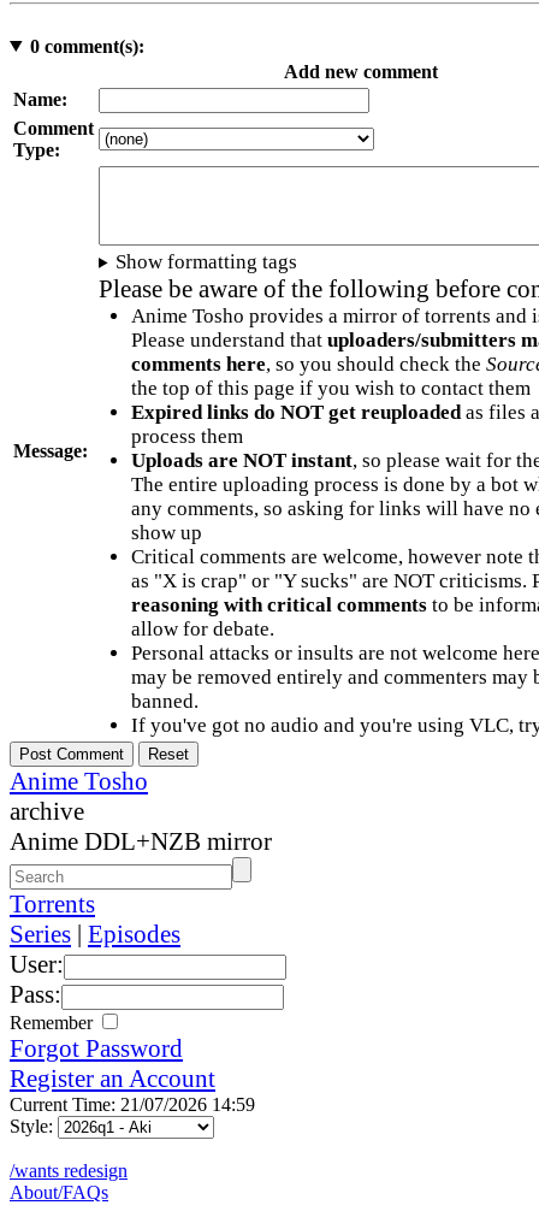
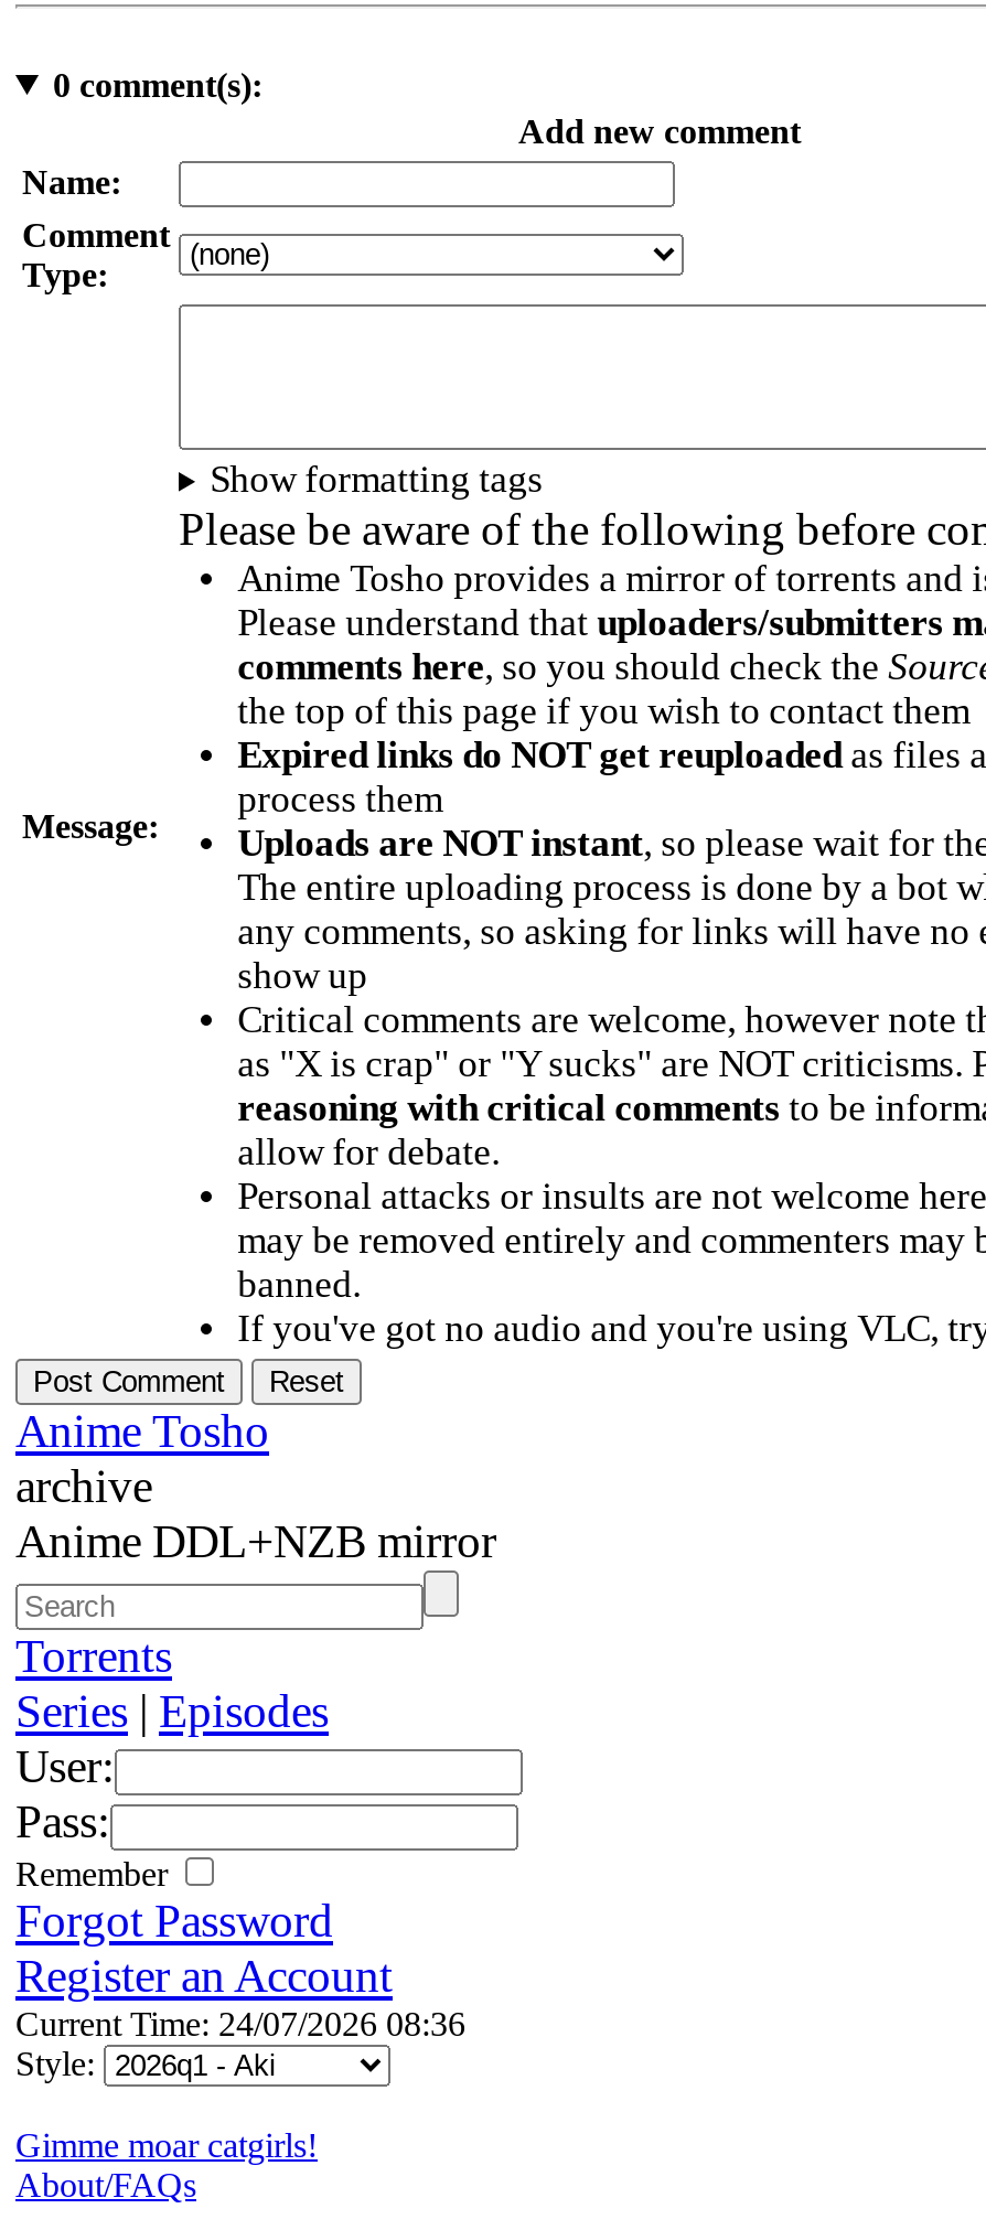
[10,1094,255,1114] Current Time: 21/07/2026 14:59 -> [15,2005,465,2042] Current Time: 24/07/2026 08:36
[10,1160,128,1181] /wants redesign -> [15,2126,318,2163] Gimme moar catgirls!

